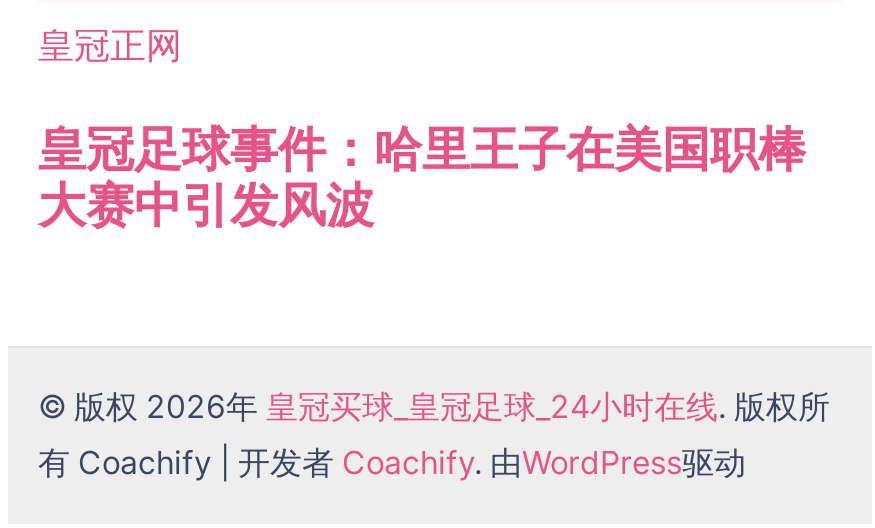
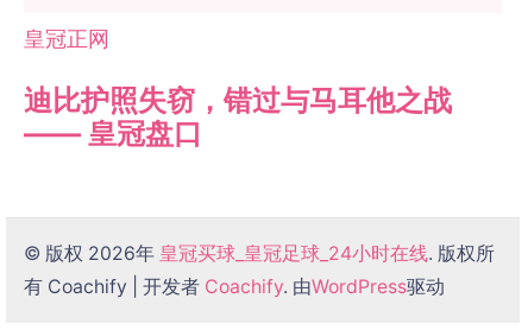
[38,121,806,235] 皇冠足球事件：哈里王子在美国职棒 | 大赛中引发风波 -> [24,84,452,151] 迪比护照失窃，错过与马耳他之战 | —— 皇冠盘口

